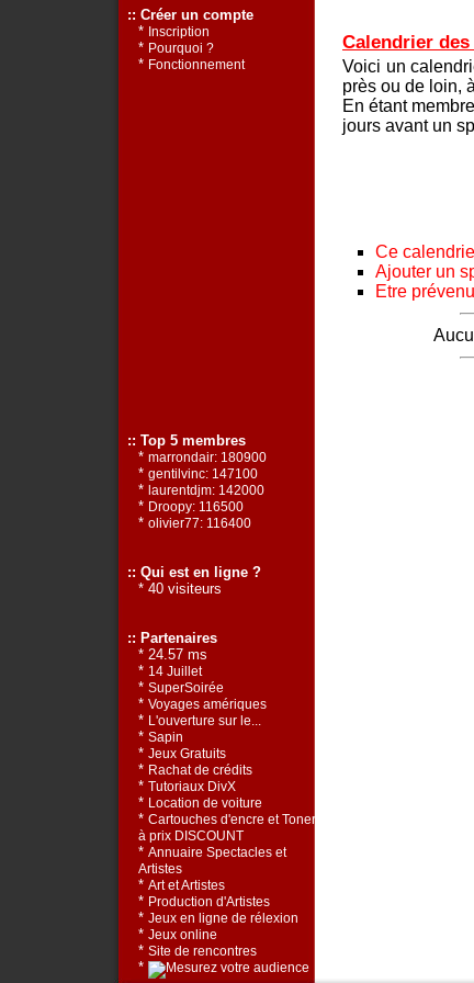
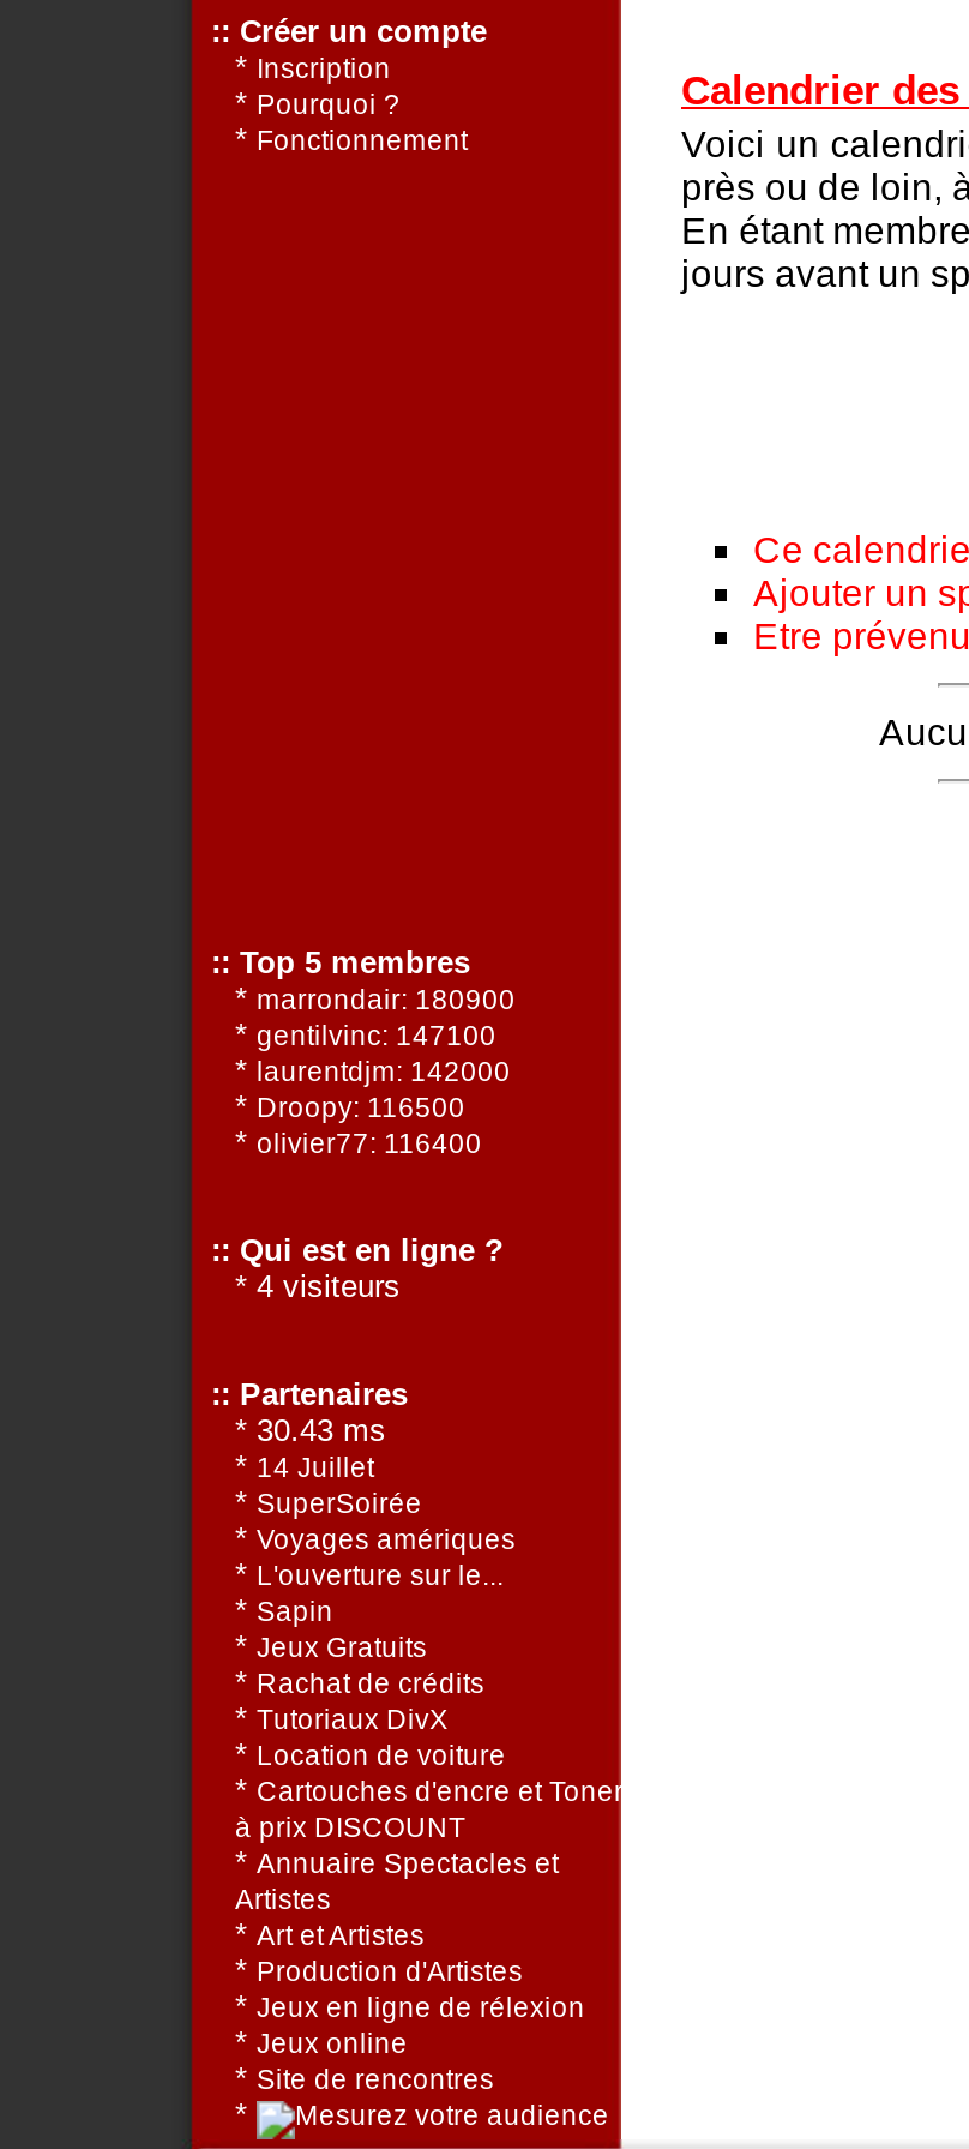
[138,581,222,597] * 40 visiteurs -> [235,1269,401,1305] * 4 visiteurs
[138,647,207,663] * 24.57 ms -> [235,1413,386,1449] * 30.43 ms

